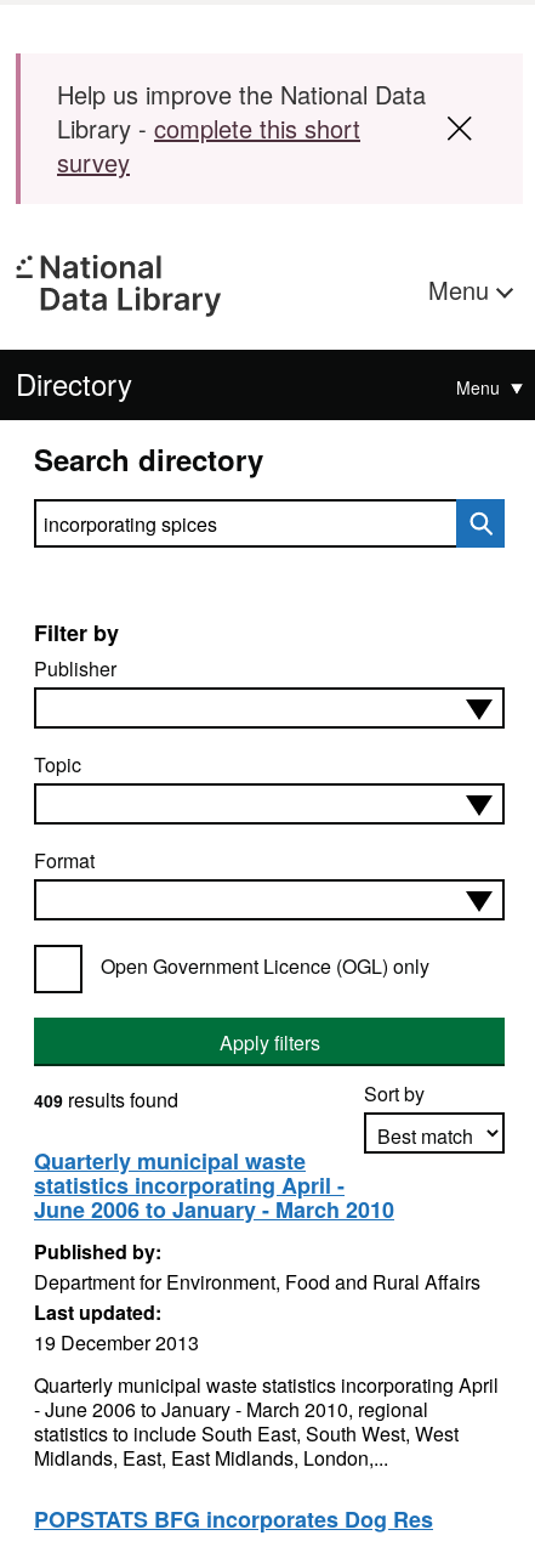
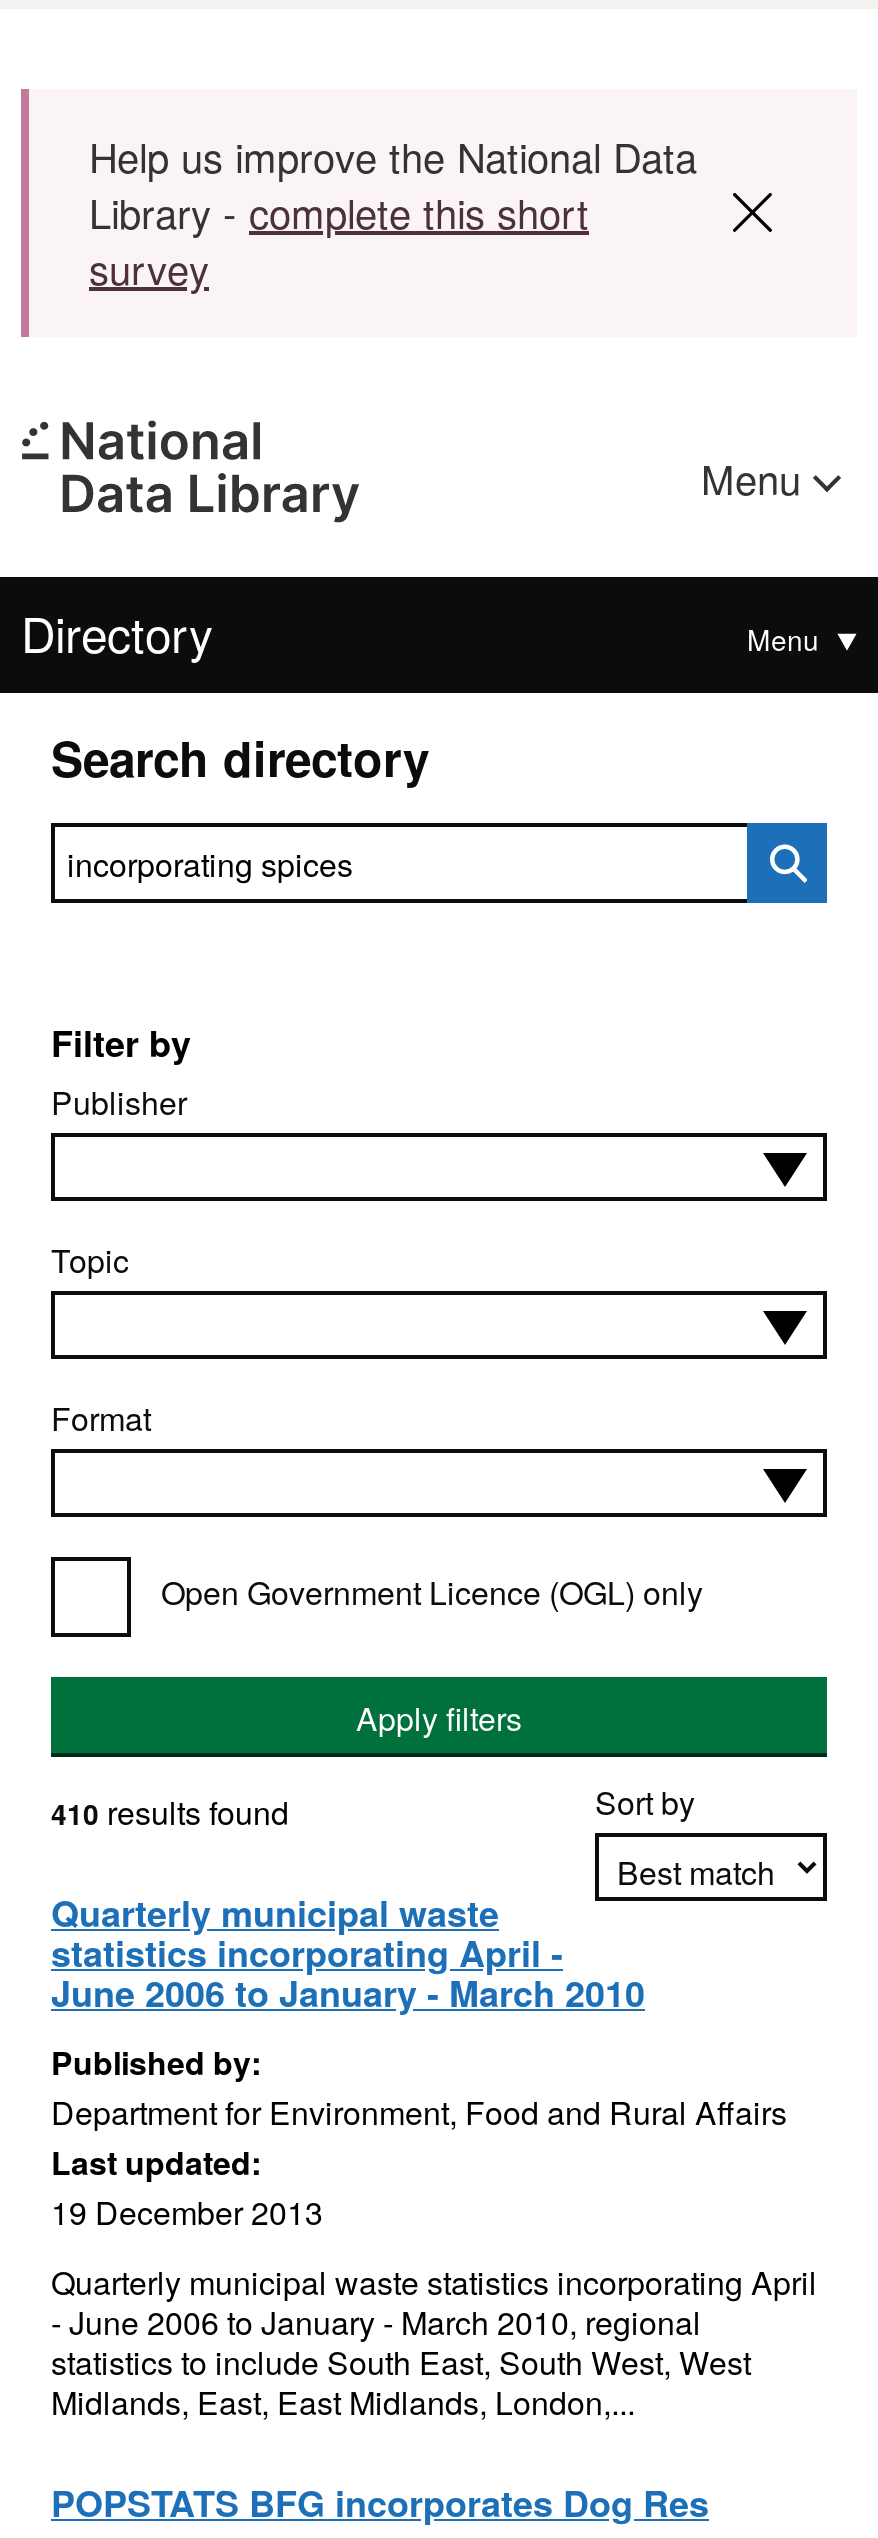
[34,1086,178,1114] 409 results found -> [51,1789,289,1835] 410 results found

